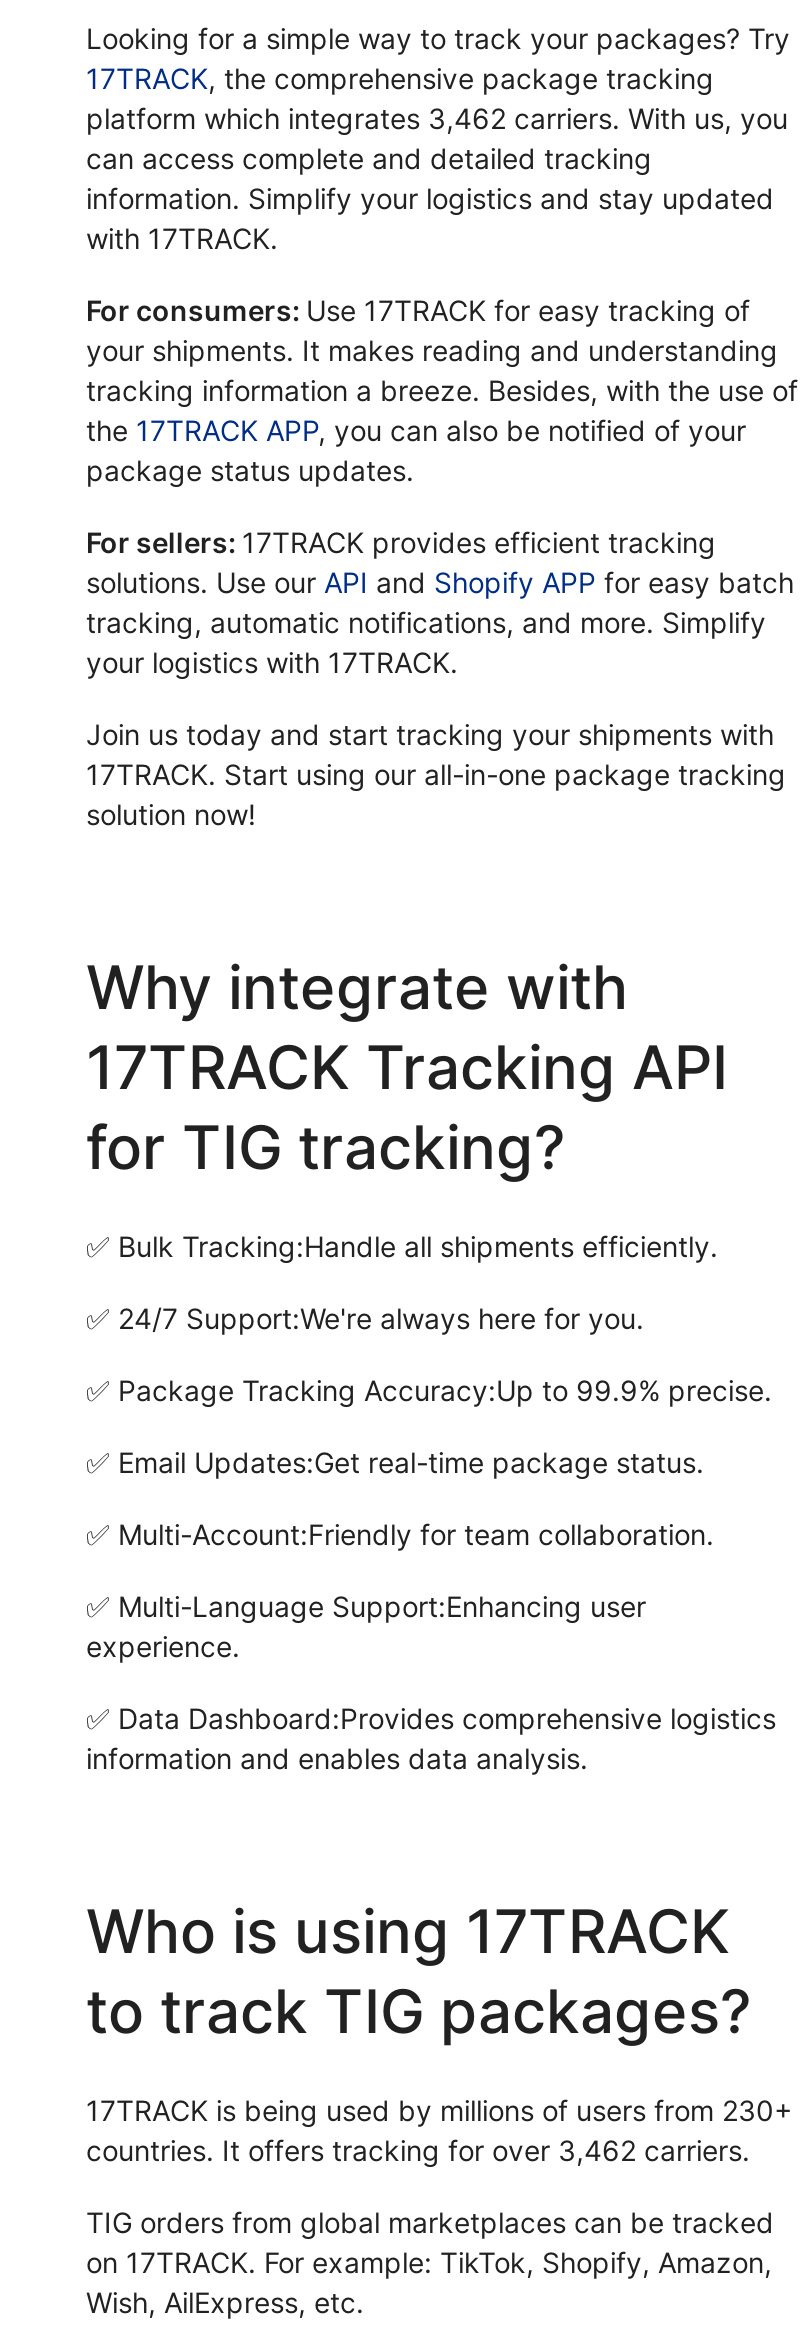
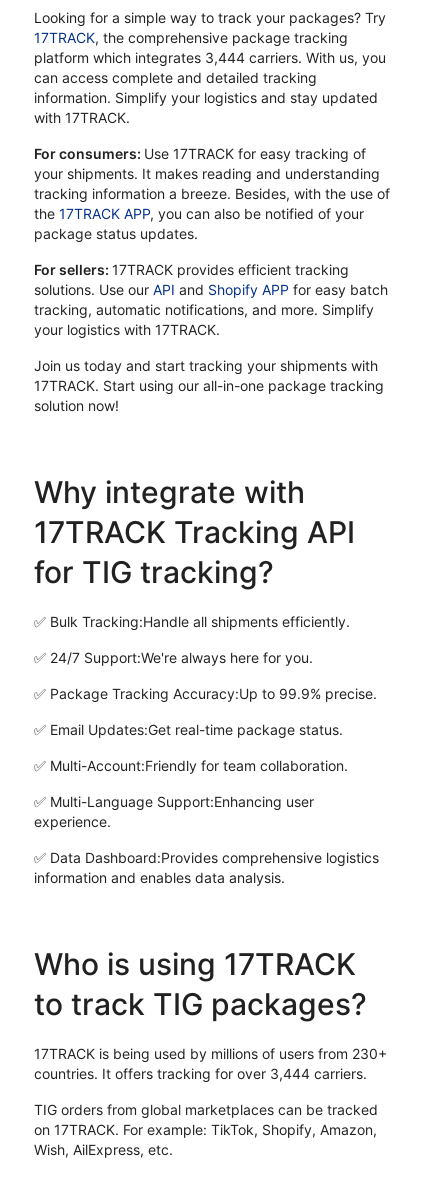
[86,102,788,136] platform which integrates 3,462 carriers. With us, you -> [34,49,386,66] platform which integrates 3,444 carriers. With us, you
[86,2134,750,2168] countries. It offers tracking for over 3,462 carriers. -> [34,1065,367,1082] countries. It offers tracking for over 3,444 carriers.

